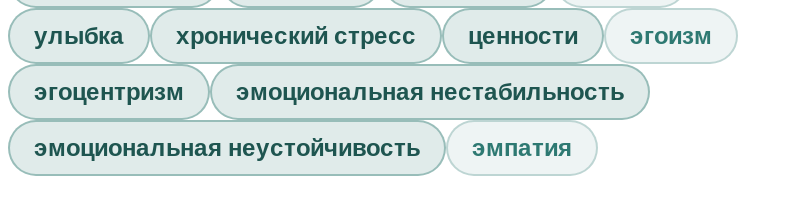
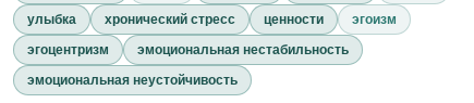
[472,134,572,162] эмпатия -> none

